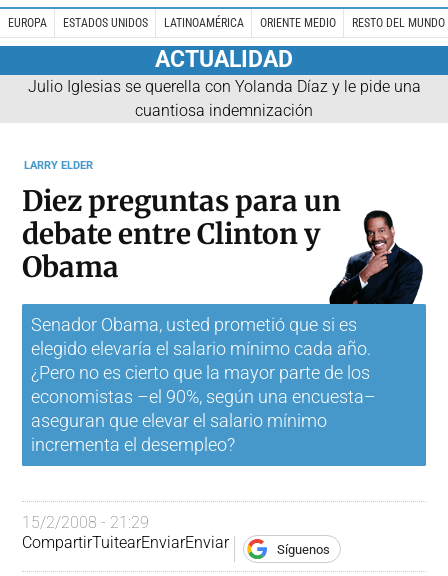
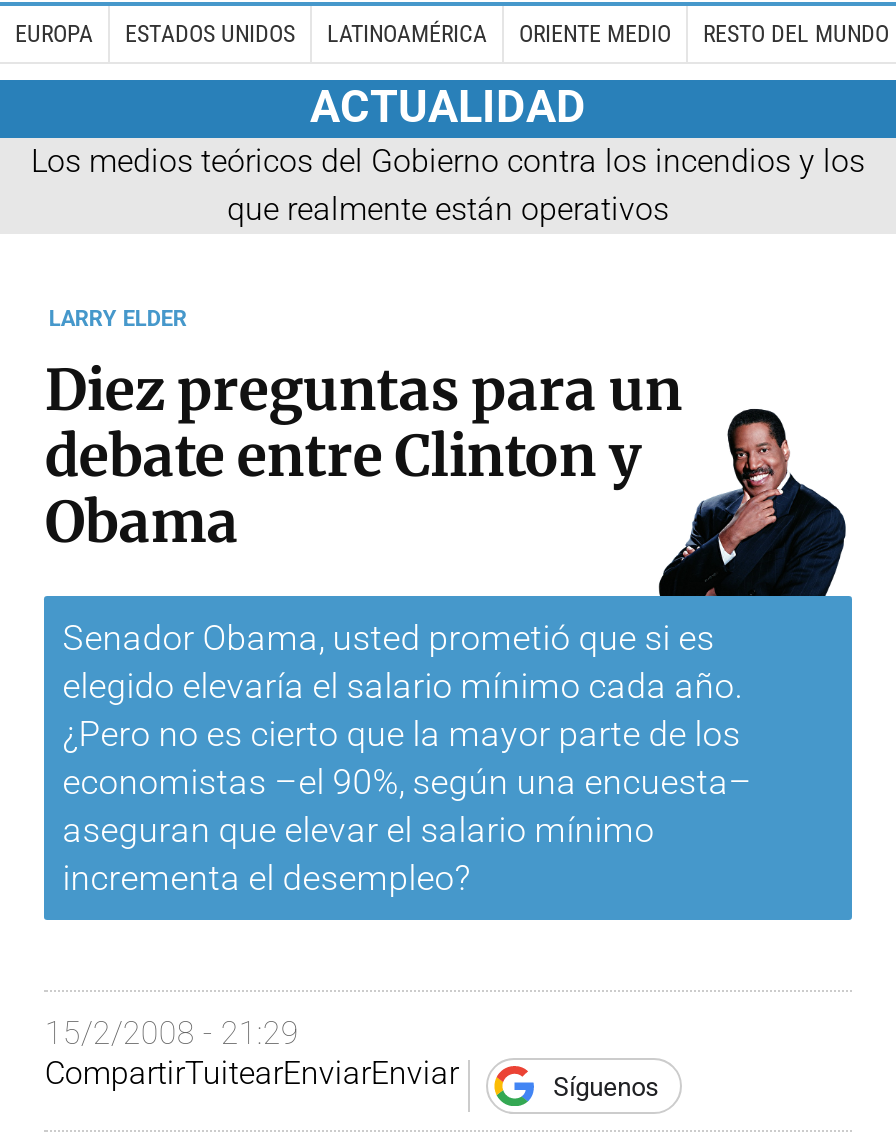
[27,77,420,120] Julio Iglesias se querella con Yolanda Díaz y le pide una | cuantiosa indemnización -> [31,141,865,227] Los medios teóricos del Gobierno contra los incendios y los | que realmente están operativos

